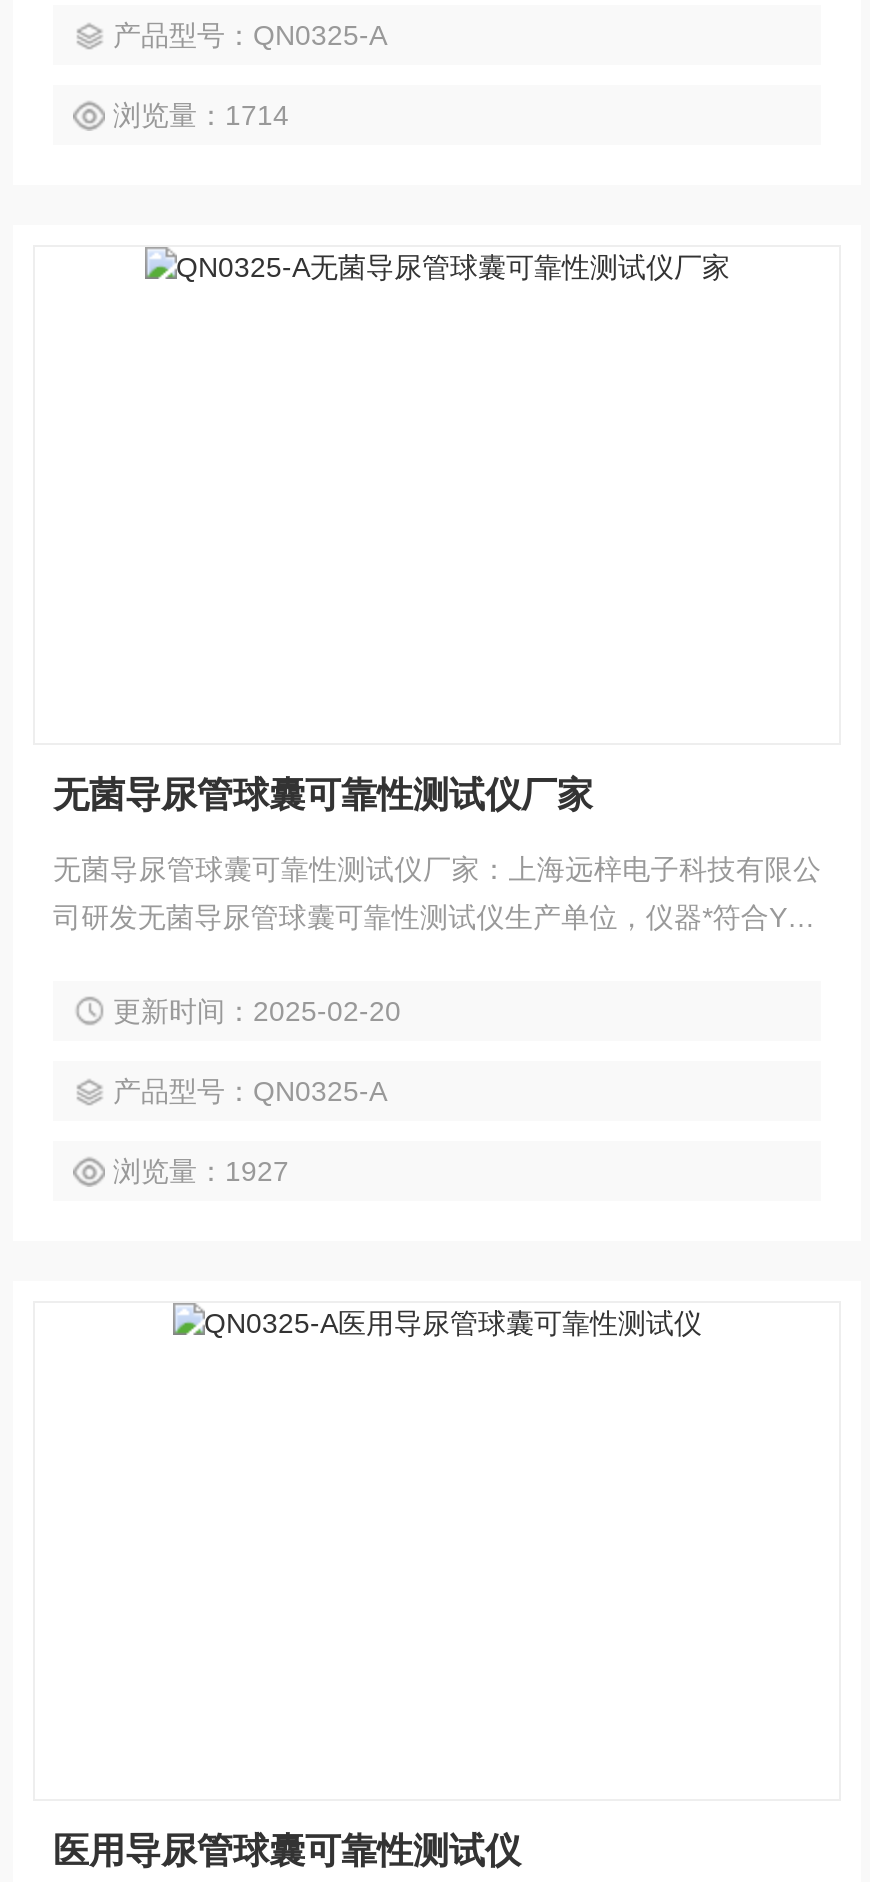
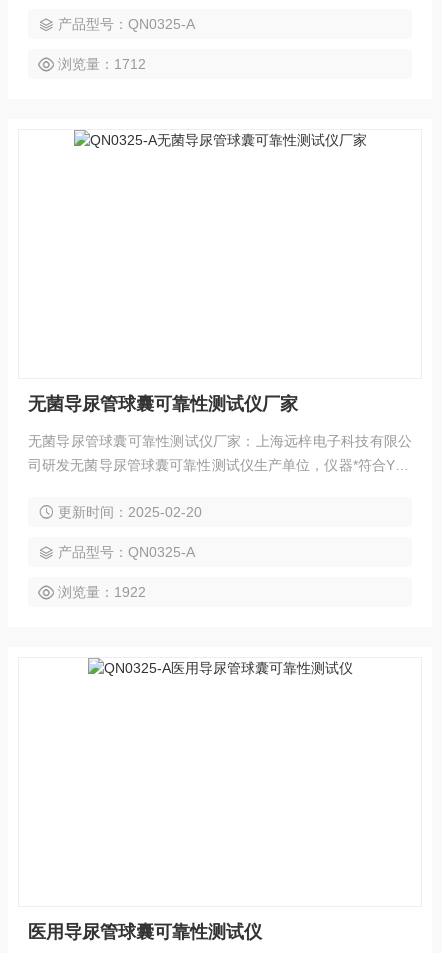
[113,99,289,131] 浏览量：1714 -> [58,56,146,72] 浏览量：1712
[113,1155,289,1187] 浏览量：1927 -> [58,584,146,600] 浏览量：1922

